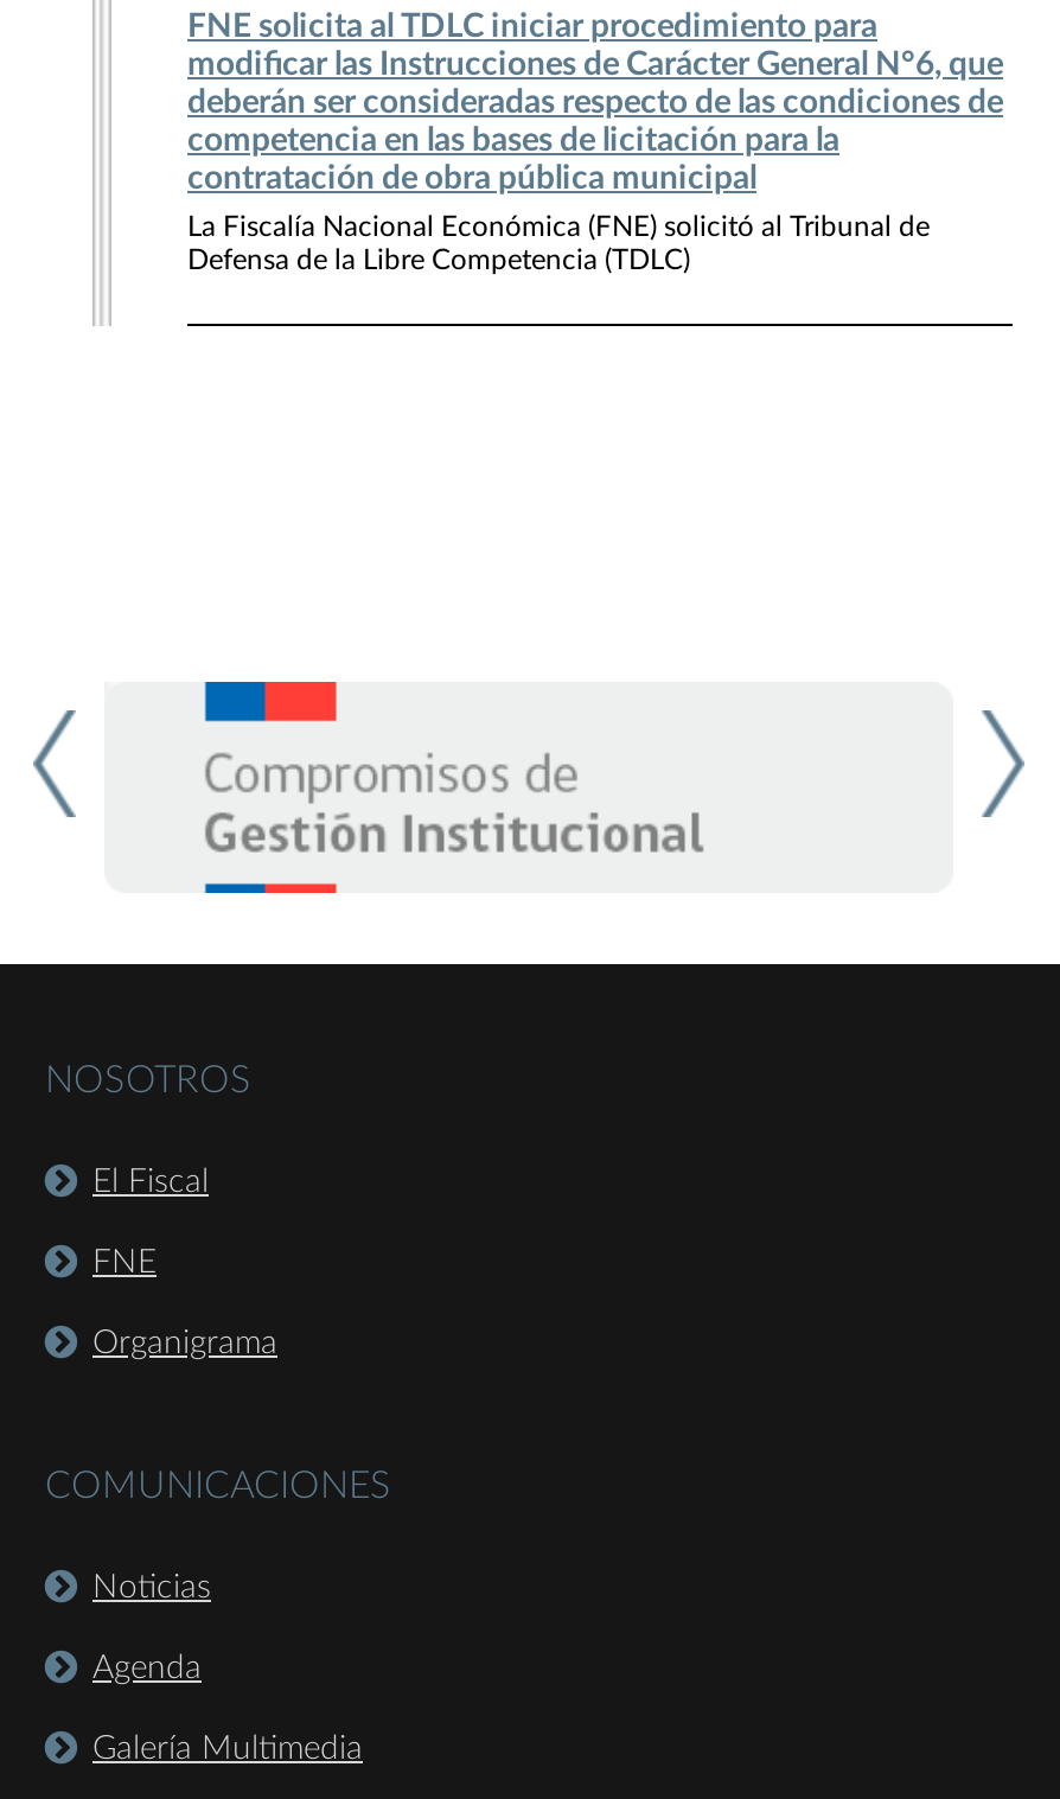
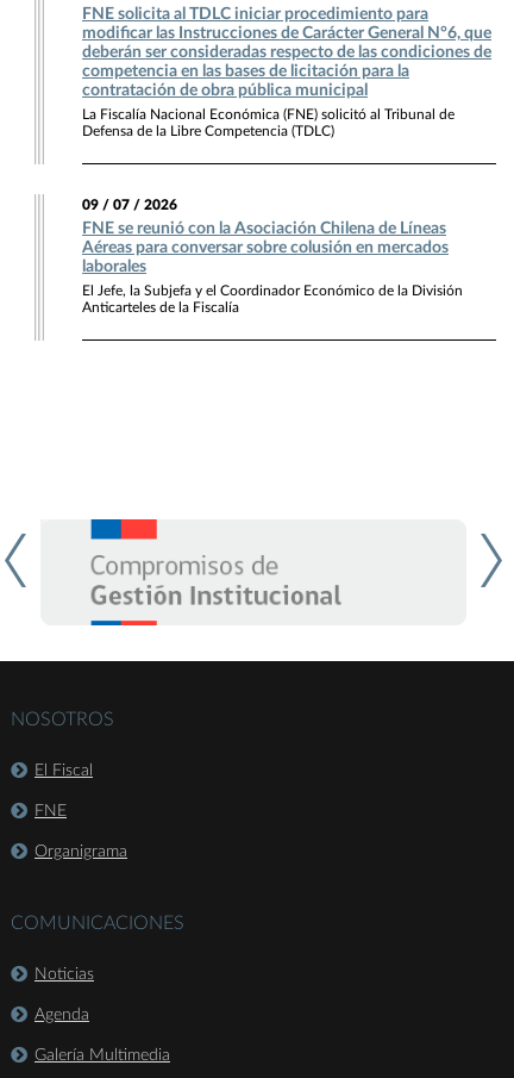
none -> [82,198,463,314] 09 / 07 / 2026 | FNE se reunió con la Asociación Chilena de Líneas | Aéreas para conversar sobre colusión en mercados | laborales | El Jefe, la Subjefa y el Coordinador Económico de la División | Anticarteles de la Fiscalía

